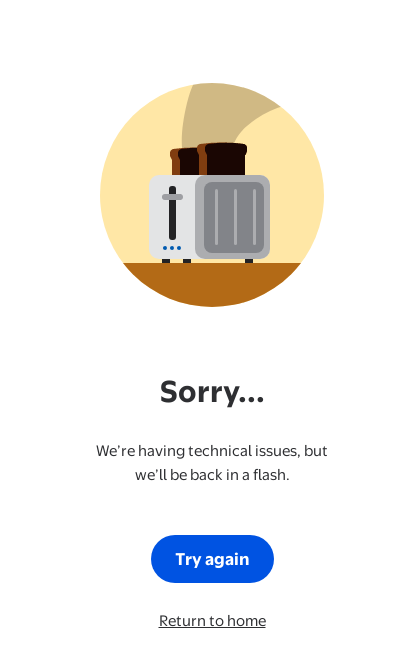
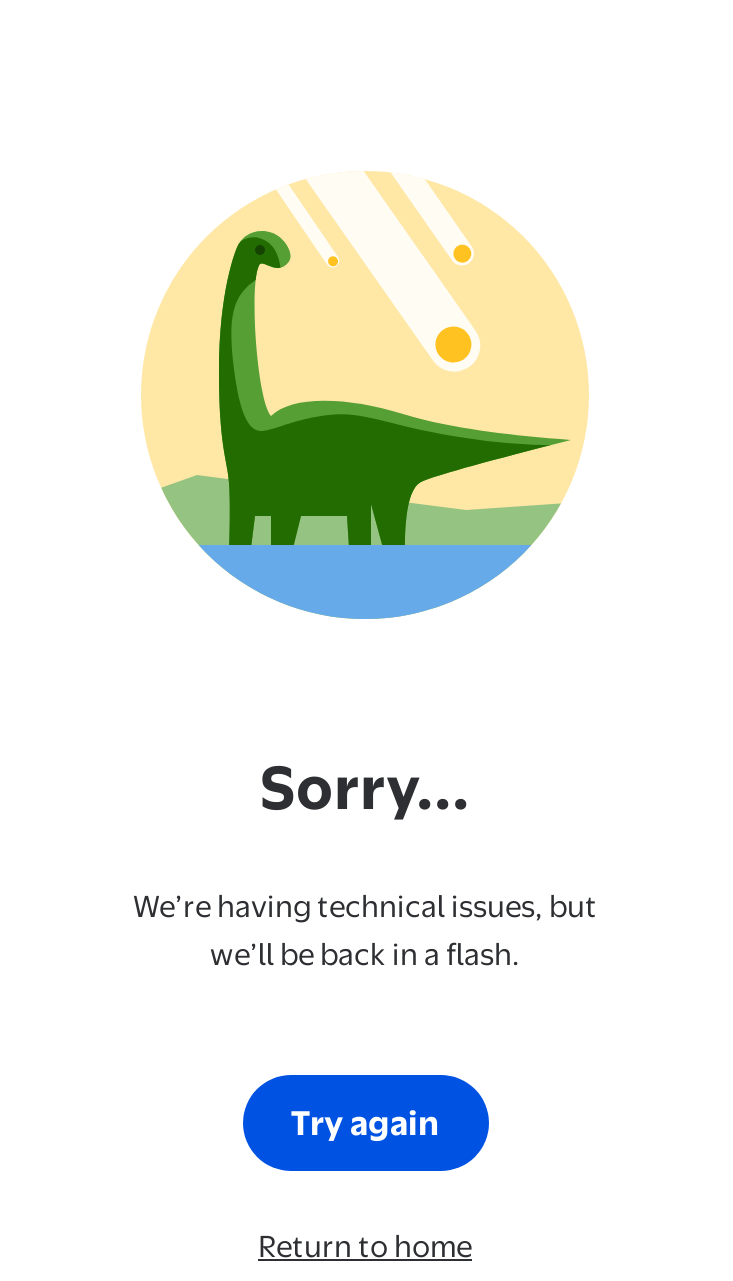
[111,83,311,308] [image] -> [161,173,569,621] [image]

